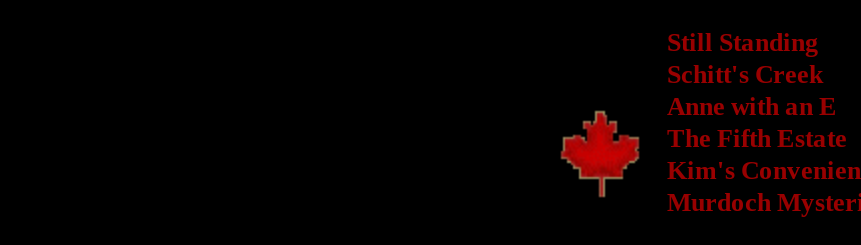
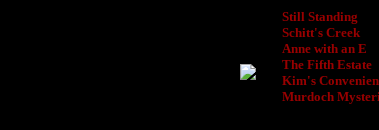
[557,107,643,199] [image] -> [229,50,269,94] [image]

